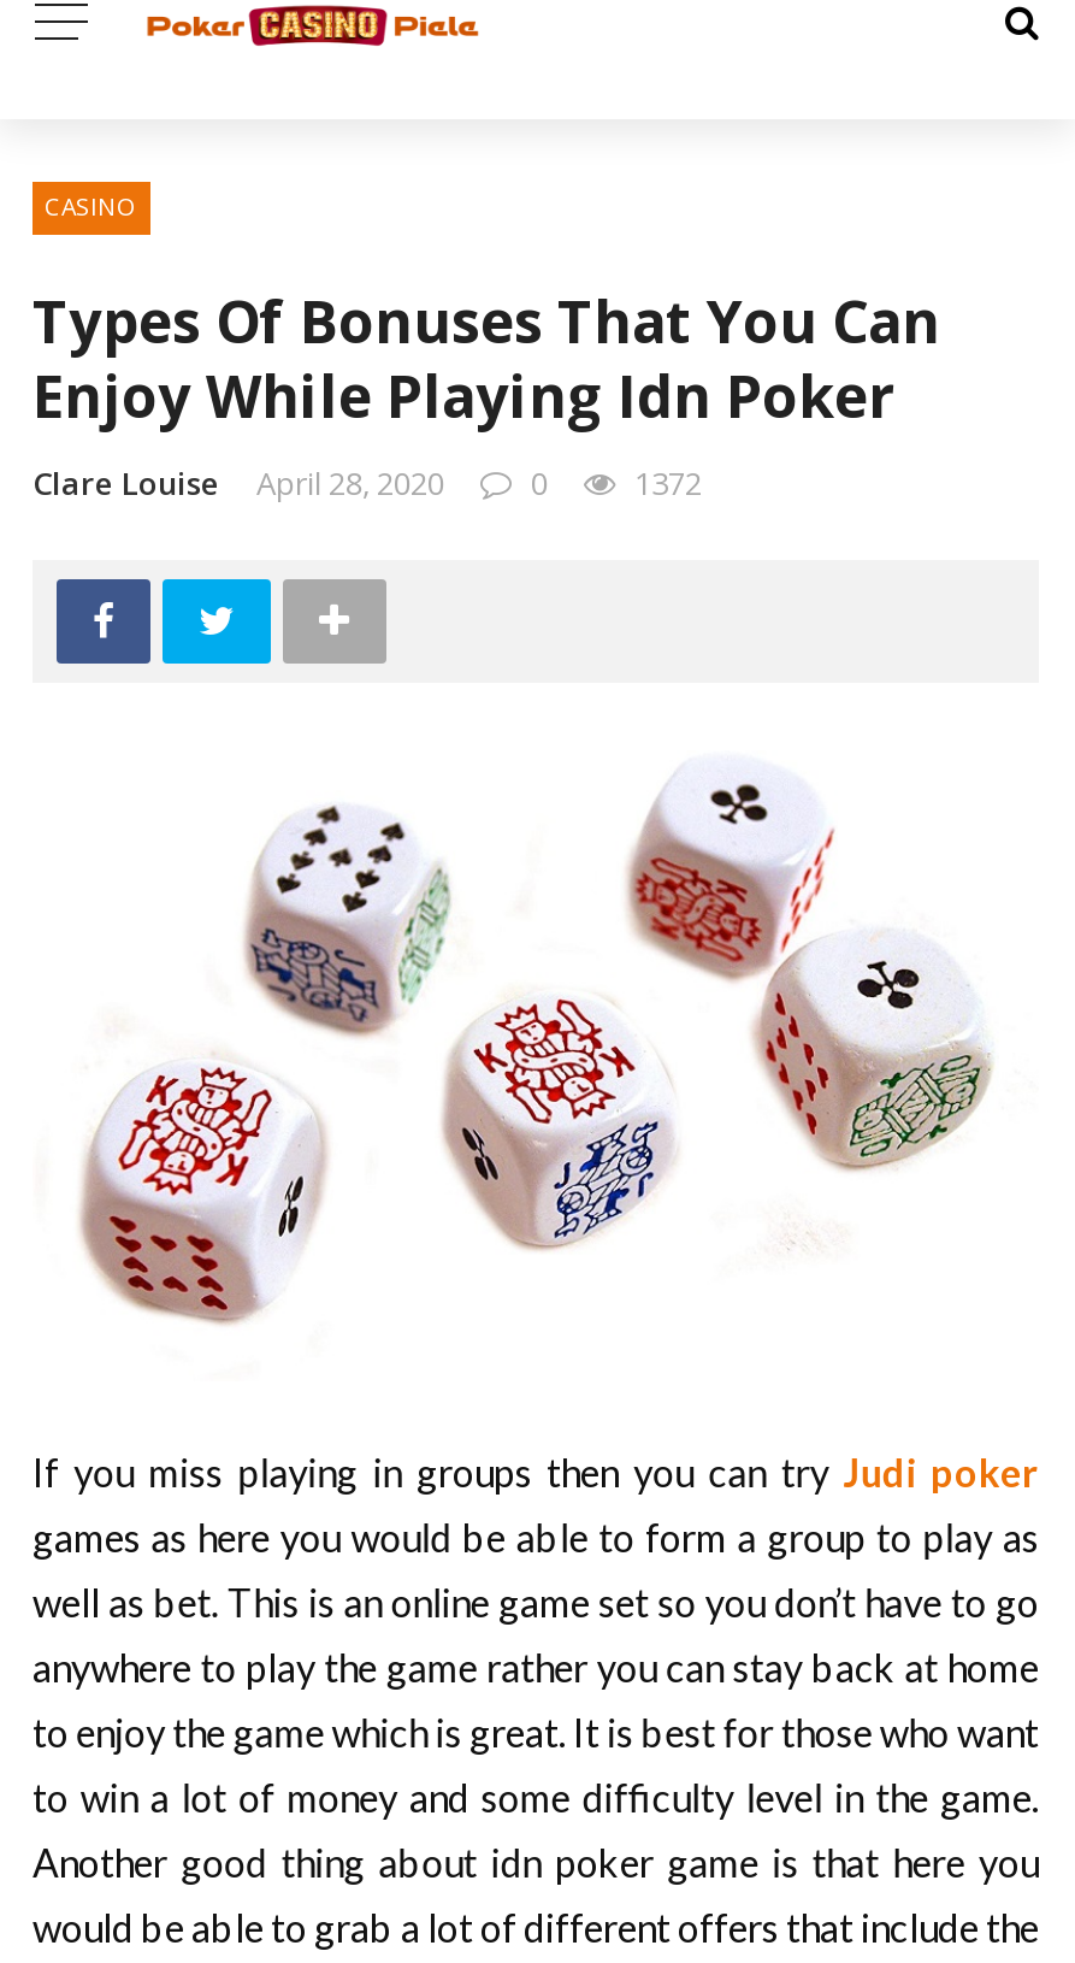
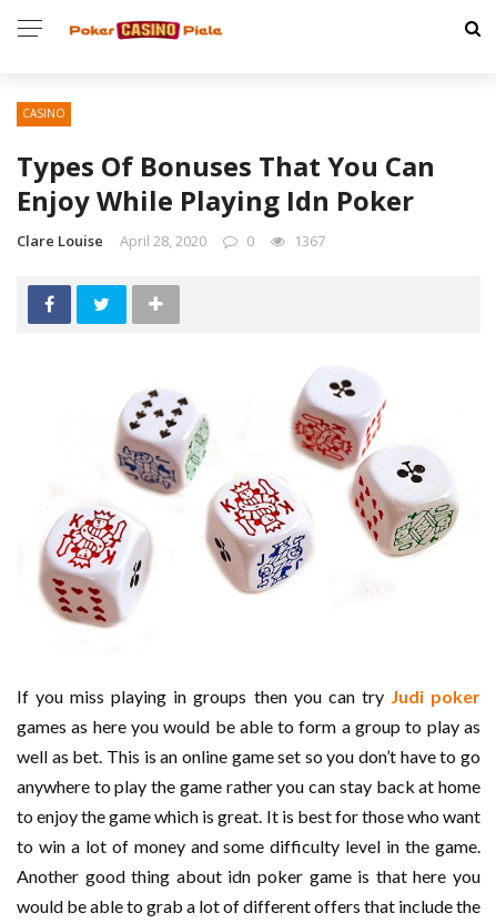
[33,461,702,505] Clare Louise April 28, 2020 0 1372 -> [17,231,325,251] Clare Louise April 28, 2020 0 1367

